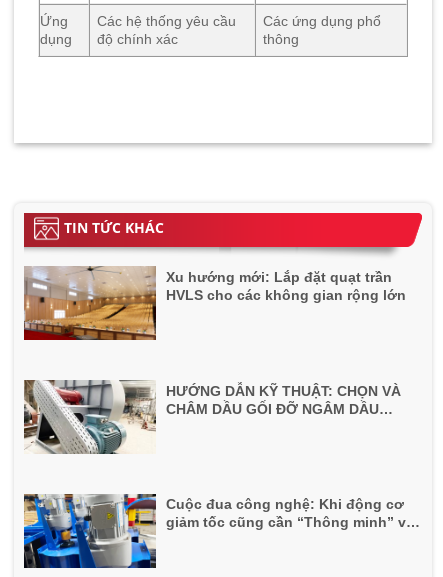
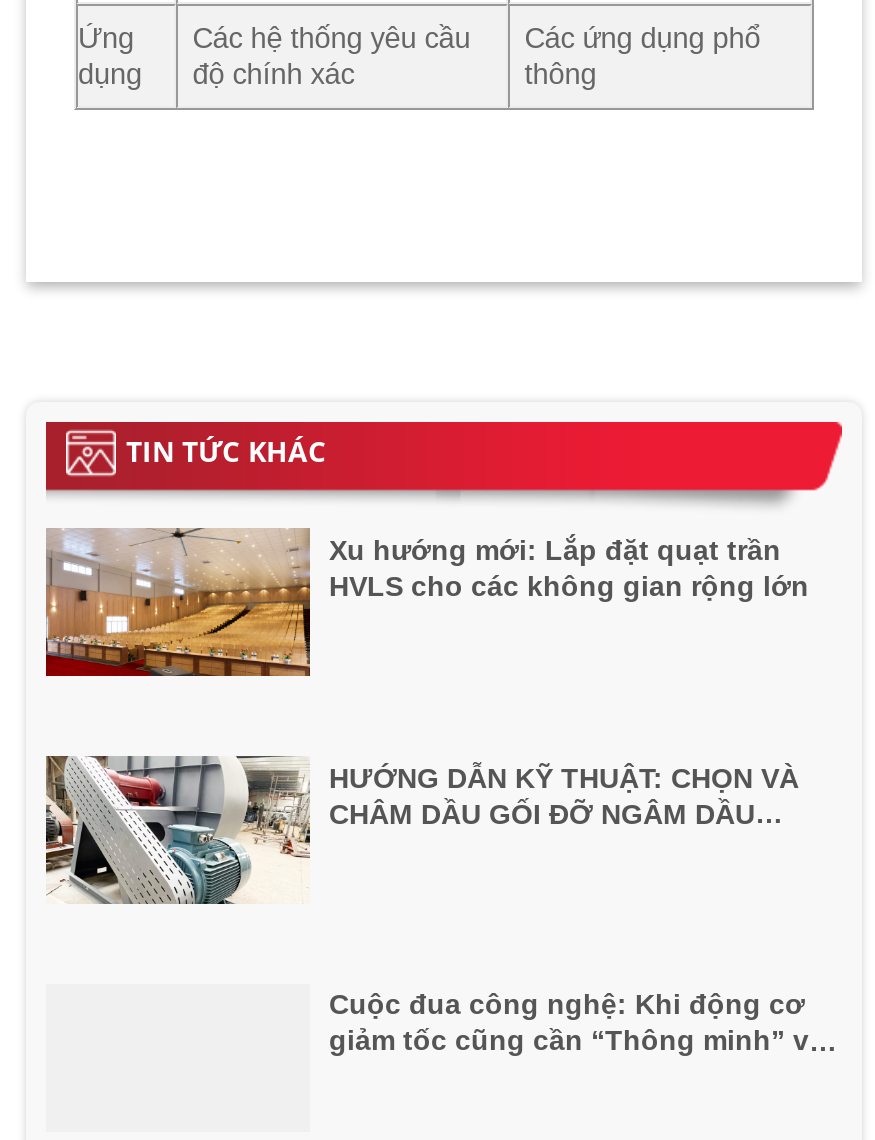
[23,493,157,569] [image] -> none

